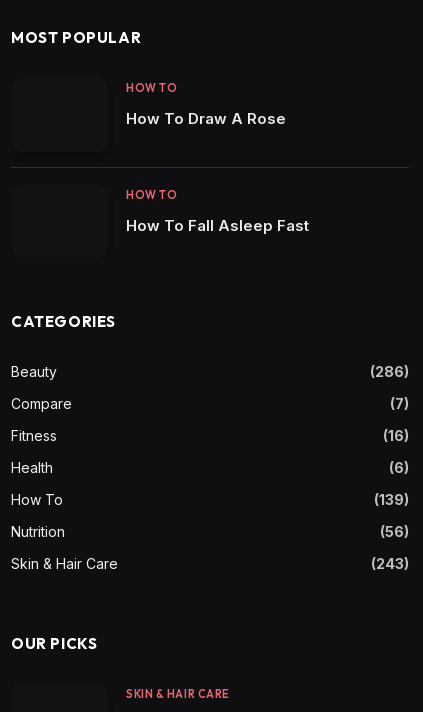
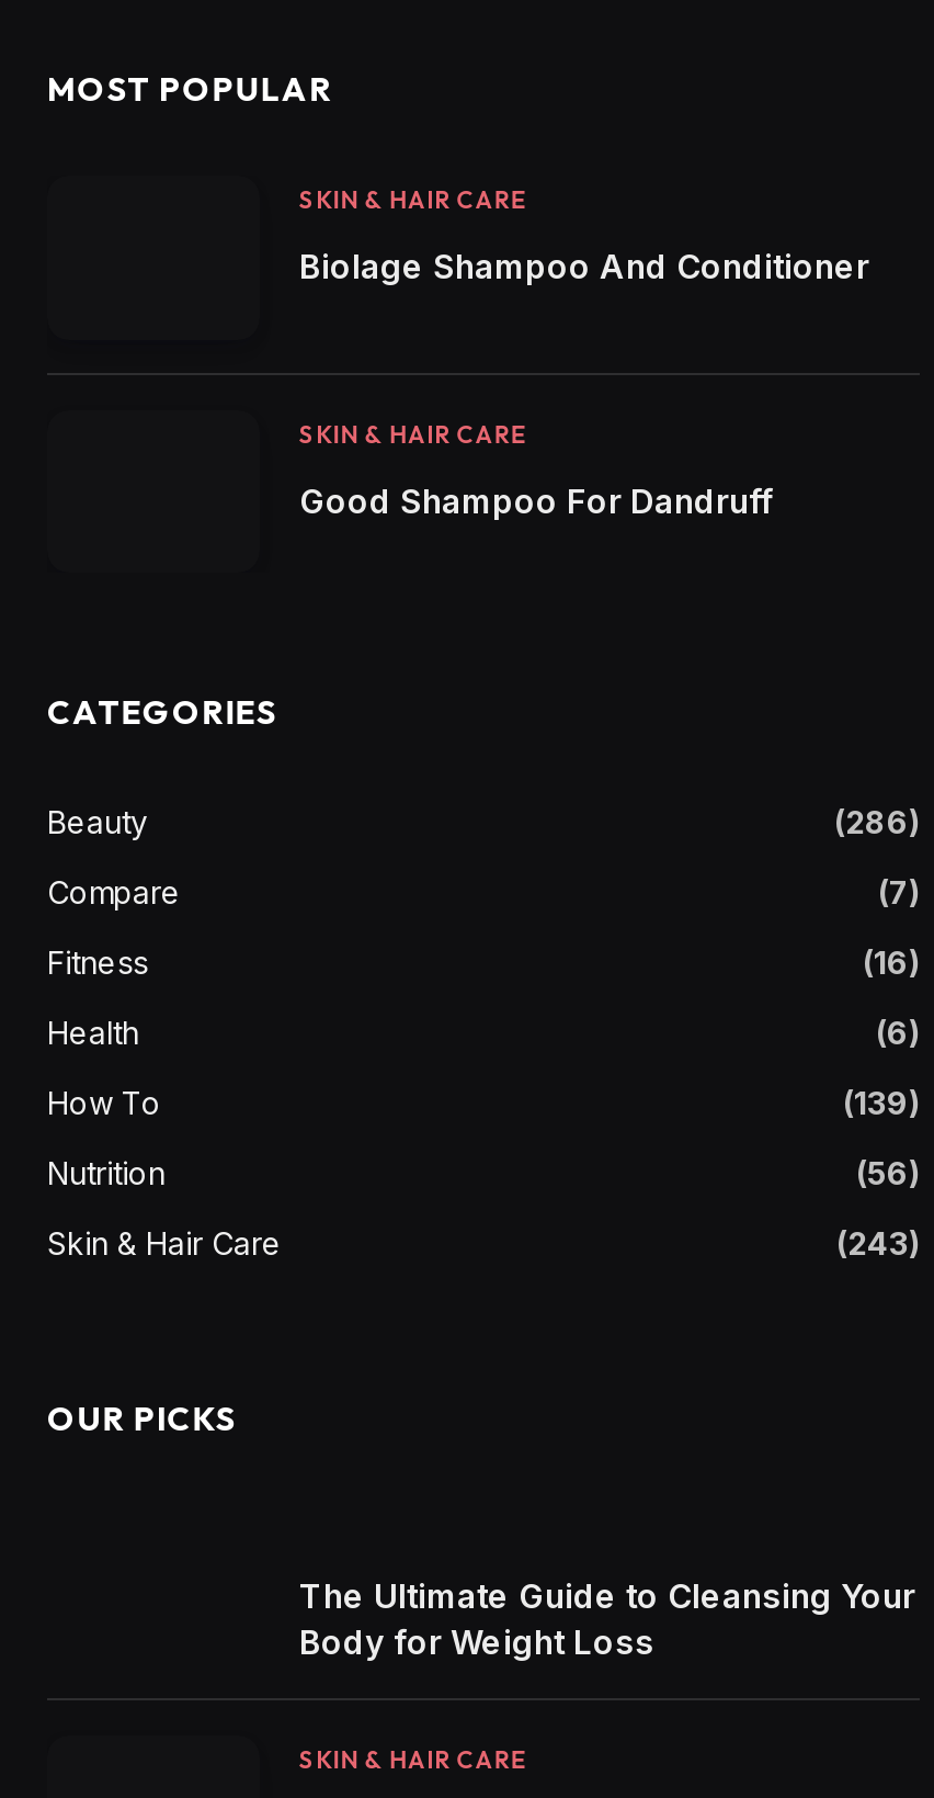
[126,81,177,95] HOW TO -> [299,185,527,215] SKIN & HAIR CARE
[126,109,286,128] How To Draw A Rose -> [299,246,869,288] Biolage Shampoo And Conditioner
[126,188,177,202] HOW TO -> [299,418,527,449] SKIN & HAIR CARE
[126,216,309,235] How To Fall Asleep Fast -> [299,480,773,522] Good Shampoo For Dandruff
none -> [299,1576,915,1664] The Ultimate Guide to Cleansing Your | Body for Weight Loss

